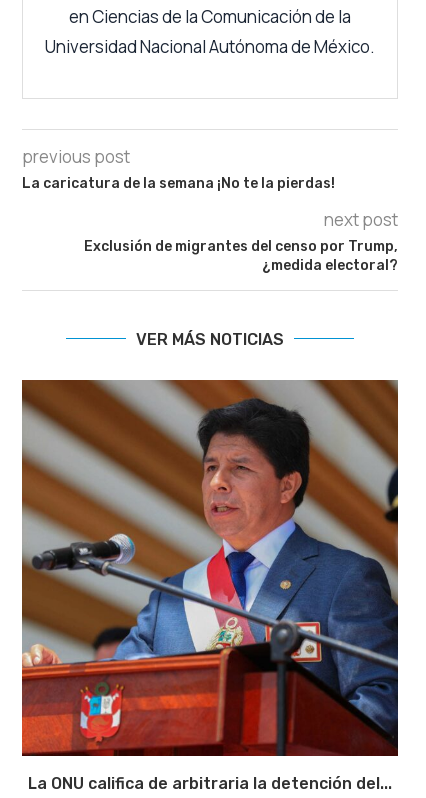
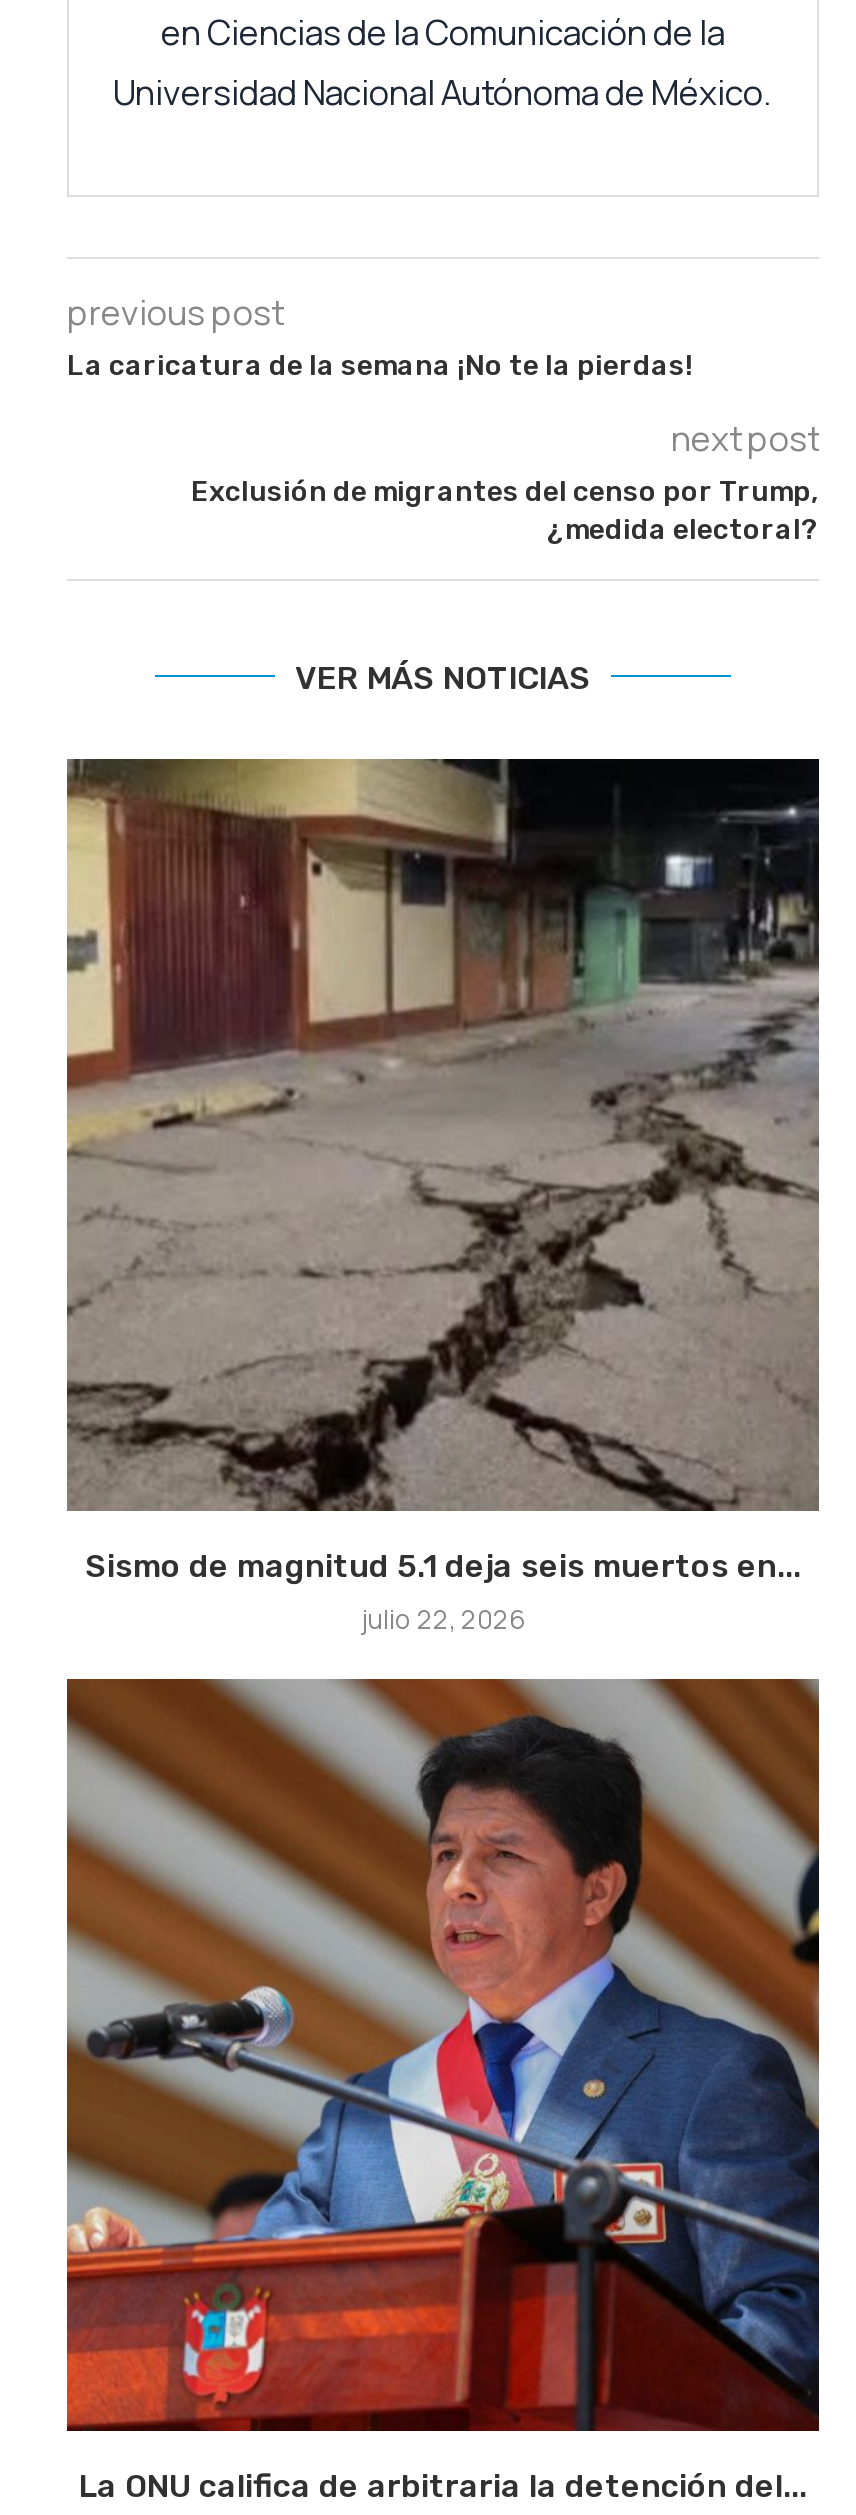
none -> [67,757,821,1637] [image] | Sismo de magnitud 5.1 deja seis muertos en... | julio 22, 2026

